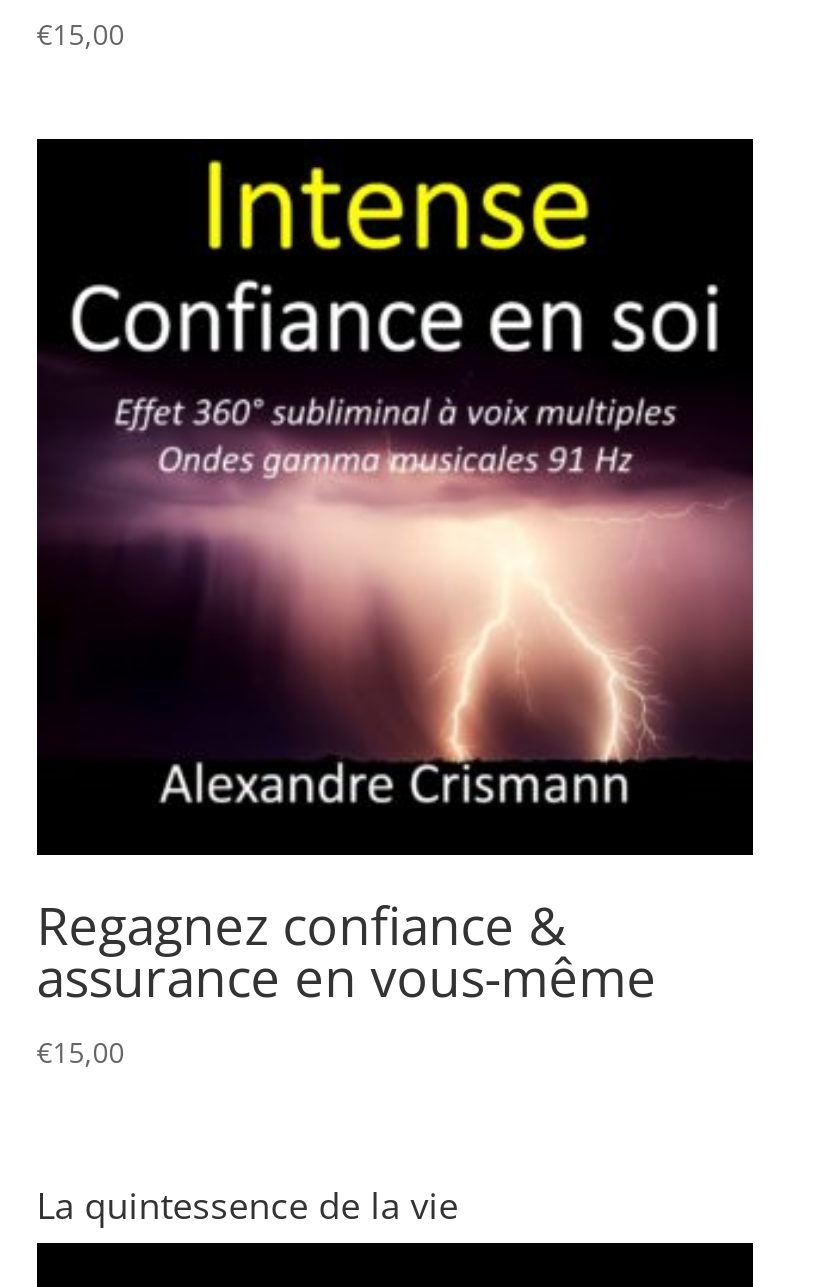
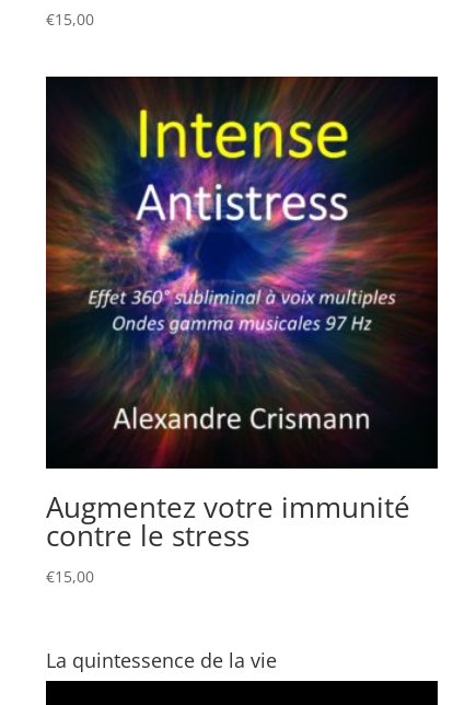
[37,139,755,1014] [image] | Regagnez confiance & | assurance en vous-même -> [46,77,439,555] [image] | Augmentez votre immunité | contre le stress

